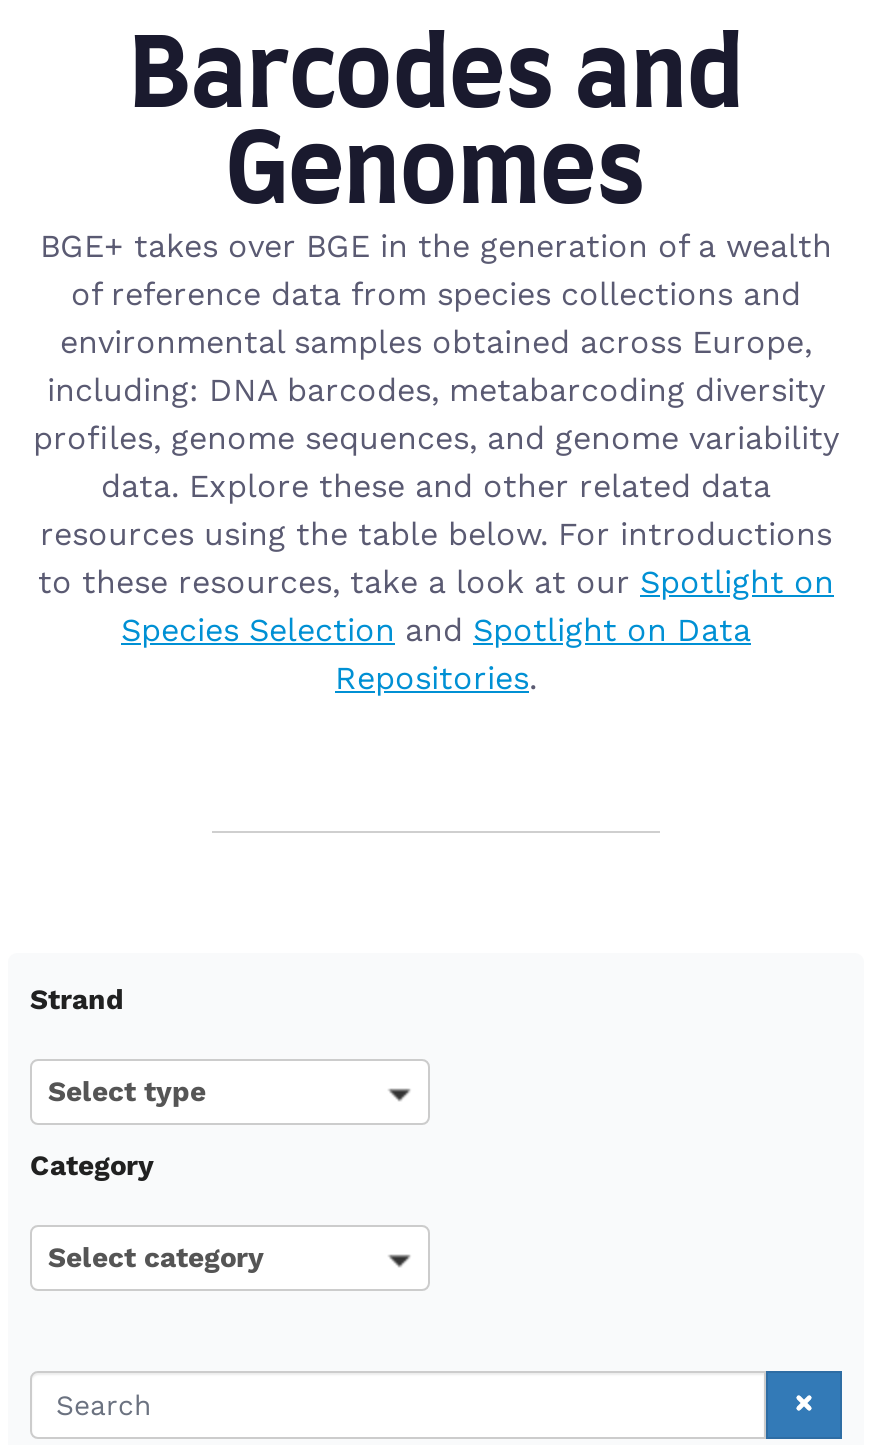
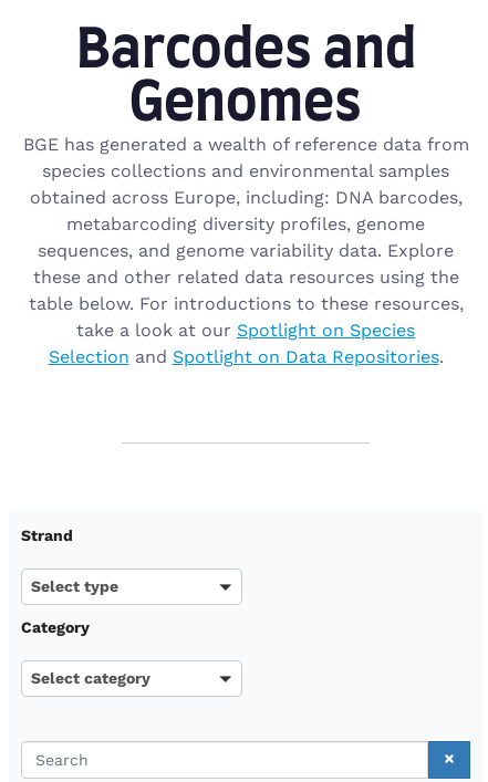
[33,227,839,697] BGE+ takes over BGE in the generation of a wealth | of reference data from species collections and | environmental samples obtained across Europe, | including: DNA barcodes, metabarcoding diversity | profiles, genome sequences, and genome variability | data. Explore these and other related data | resources using the table below. For introductions | to these resources, take a look at our Spotlight on | Species Selection and Spotlight on Data | Repositories. -> [23,134,469,368] BGE has generated a wealth of reference data from | species collections and environmental samples | obtained across Europe, including: DNA barcodes, | metabarcoding diversity profiles, genome | sequences, and genome variability data. Explore | these and other related data resources using the | table below. For introductions to these resources, | take a look at our Spotlight on Species | Selection and Spotlight on Data Repositories.

